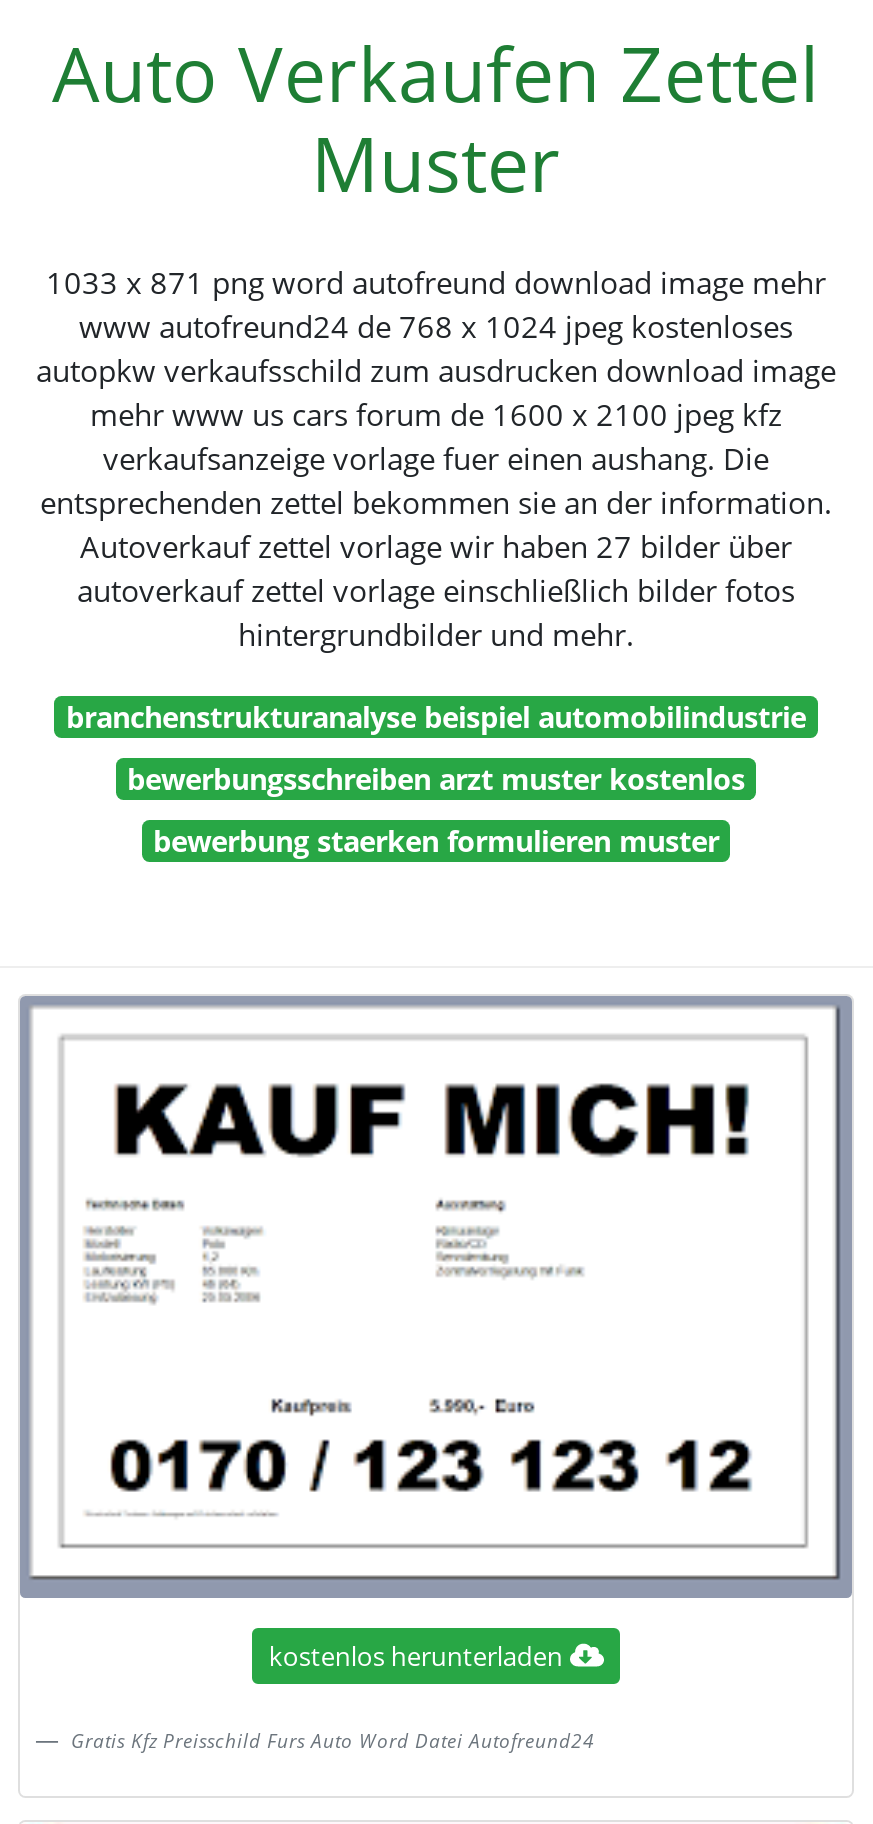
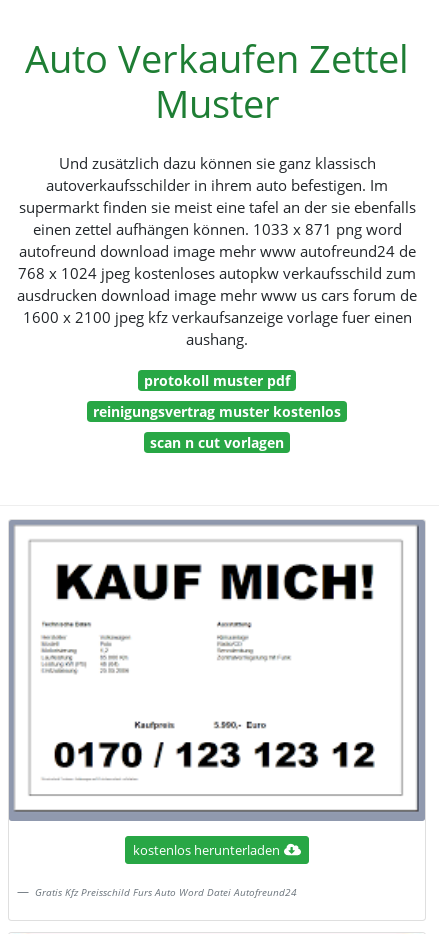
[36,262,836,654] 1033 x 871 png word autofreund download image mehr | www autofreund24 de 768 x 1024 jpeg kostenloses | autopkw verkaufsschild zum ausdrucken download image | mehr www us cars forum de 1600 x 2100 jpeg kfz | verkaufsanzeige vorlage fuer einen aushang. Die | entsprechenden zettel bekommen sie an der information. | Autoverkauf zettel vorlage wir haben 27 bilder über | autoverkauf zettel vorlage einschließlich bilder fotos | hintergrundbilder und mehr. -> [17,153,417,349] Und zusätzlich dazu können sie ganz klassisch | autoverkaufsschilder in ihrem auto befestigen. Im | supermarkt finden sie meist eine tafel an der sie ebenfalls | einen zettel aufhängen können. 1033 x 871 png word | autofreund download image mehr www autofreund24 de | 768 x 1024 jpeg kostenloses autopkw verkaufsschild zum | ausdrucken download image mehr www us cars forum de | 1600 x 2100 jpeg kfz verkaufsanzeige vorlage fuer einen | aushang.
[66,697,806,735] branchenstrukturanalyse beispiel automobilindustrie -> [144,371,290,390] protokoll muster pdf
[127,759,745,797] bewerbungsschreiben arzt muster kostenlos -> [93,402,341,421] reinigungsvertrag muster kostenlos
[153,822,719,860] bewerbung staerken formulieren muster -> [150,433,284,452] scan n cut vorlagen

